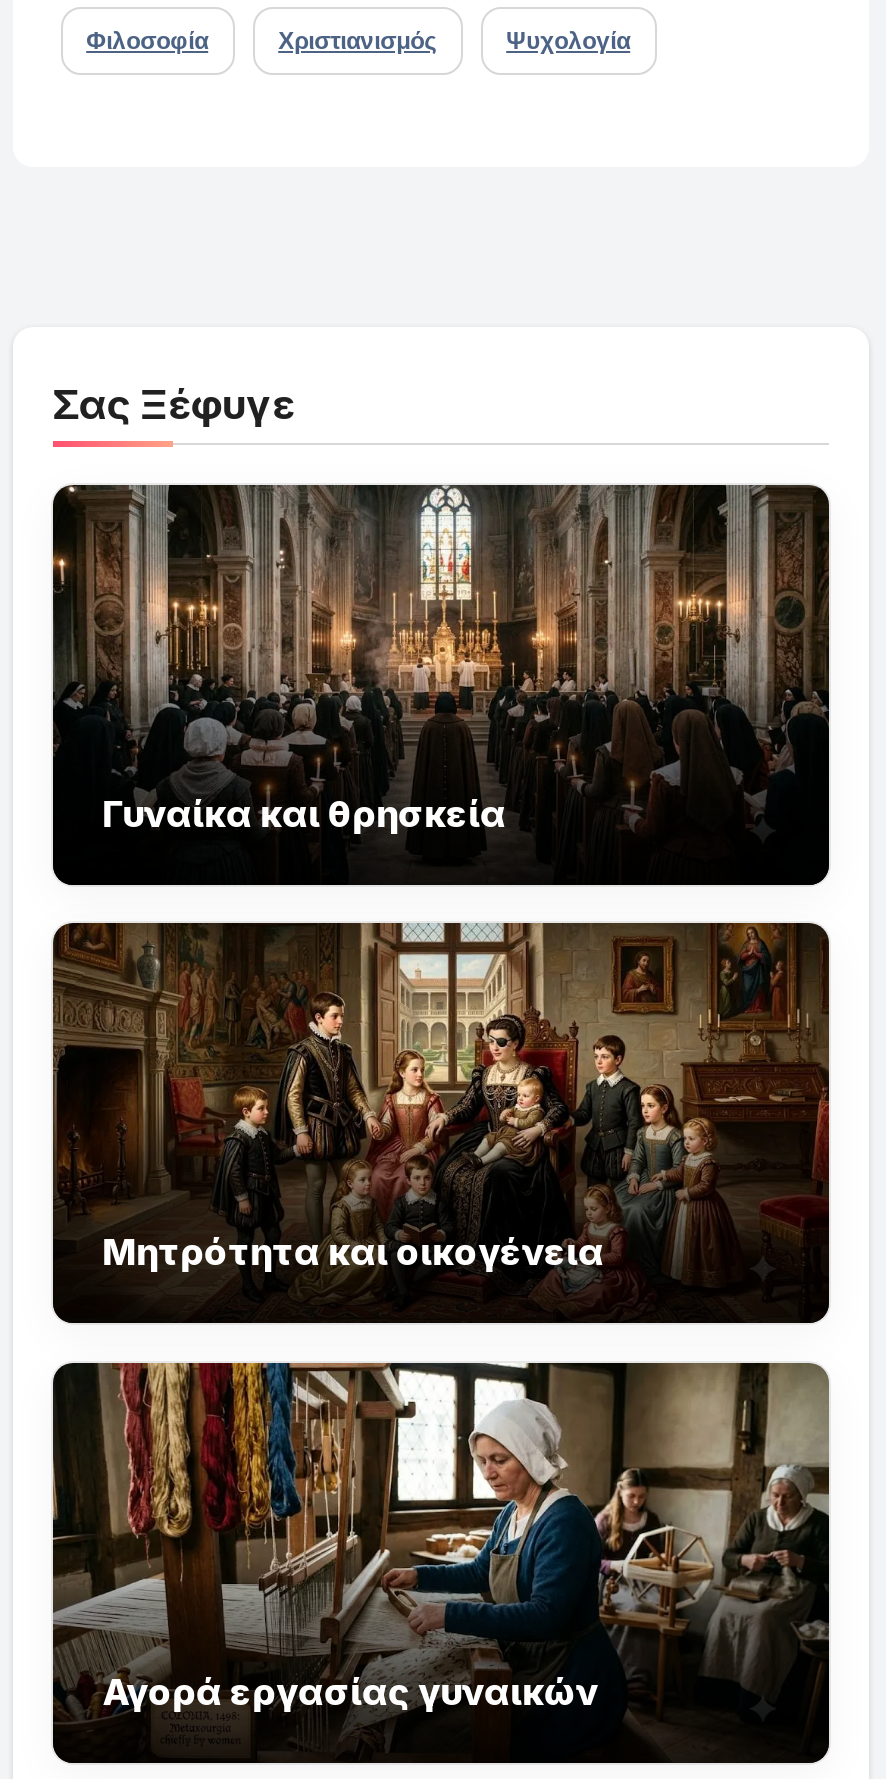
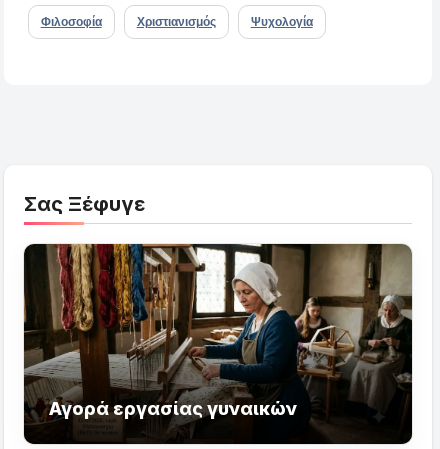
[51,483,831,837] [image] | Γυναίκα και θρησκεία -> none
[51,921,831,1327] [image] | Μητρότητα και οικογένεια -> none

